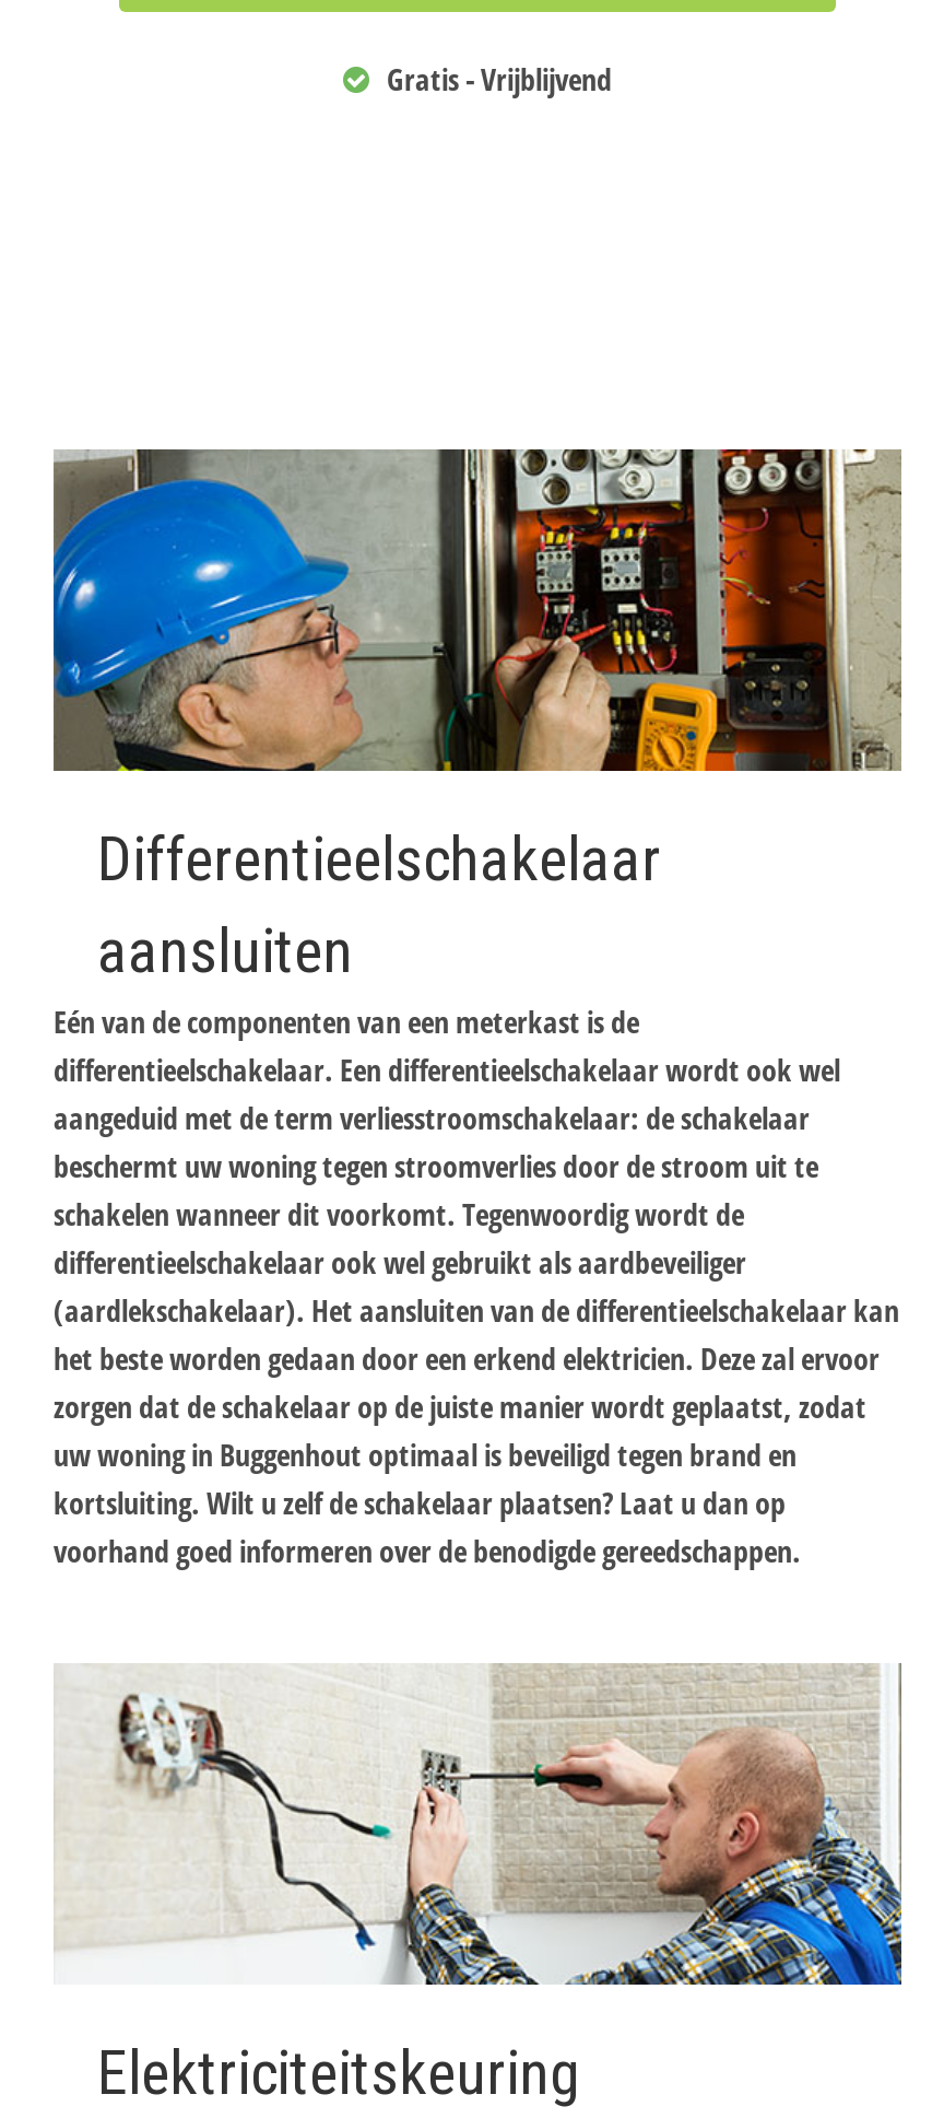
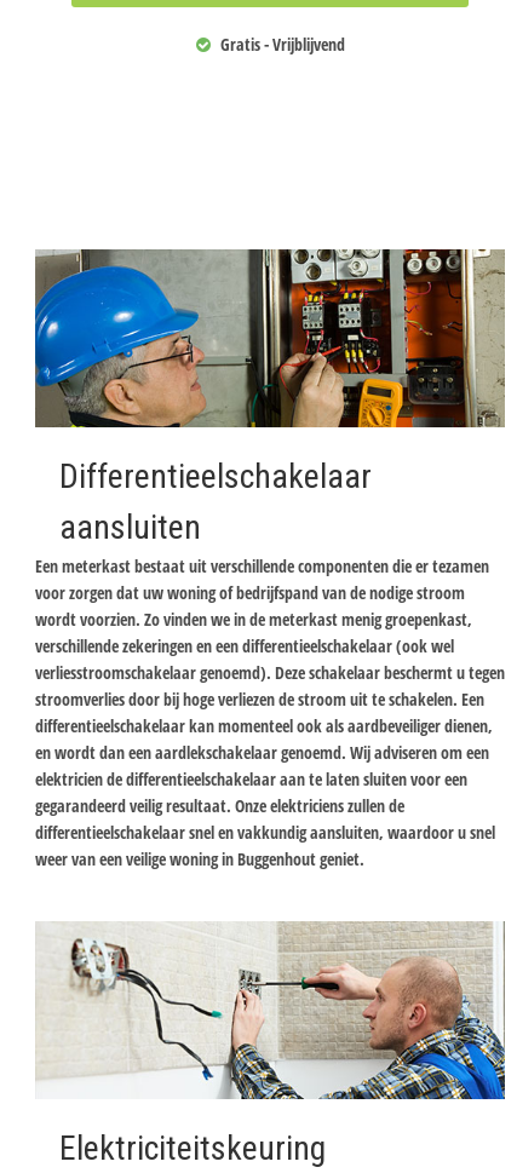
[54,1001,899,1571] Eén van de componenten van een meterkast is de | differentieelschakelaar. Een differentieelschakelaar wordt ook wel | aangeduid met de term verliesstroomschakelaar: de schakelaar | beschermt uw woning tegen stroomverlies door de stroom uit te | schakelen wanneer dit voorkomt. Tegenwoordig wordt de | differentieelschakelaar ook wel gebruikt als aardbeveiliger | (aardlekschakelaar). Het aansluiten van de differentieelschakelaar kan | het beste worden gedaan door een erkend elektricien. Deze zal ervoor | zorgen dat de schakelaar op de juiste manier wordt geplaatst, zodat | uw woning in Buggenhout optimaal is beveiligd tegen brand en | kortsluiting. Wilt u zelf de schakelaar plaatsen? Laat u dan op | voorhand goed informeren over de benodigde gereedschappen. -> [35,555,505,870] Een meterkast bestaat uit verschillende componenten die er tezamen | voor zorgen dat uw woning of bedrijfspand van de nodige stroom | wordt voorzien. Zo vinden we in de meterkast menig groepenkast, | verschillende zekeringen en een differentieelschakelaar (ook wel | verliesstroomschakelaar genoemd). Deze schakelaar beschermt u tegen | stroomverlies door bij hoge verliezen de stroom uit te schakelen. Een | differentieelschakelaar kan momenteel ook als aardbeveiliger dienen, | en wordt dan een aardlekschakelaar genoemd. Wij adviseren om een | elektricien de differentieelschakelaar aan te laten sluiten voor een | gegarandeerd veilig resultaat. Onze elektriciens zullen de | differentieelschakelaar snel en vakkundig aansluiten, waardoor u snel | weer van een veilige woning in Buggenhout geniet.

